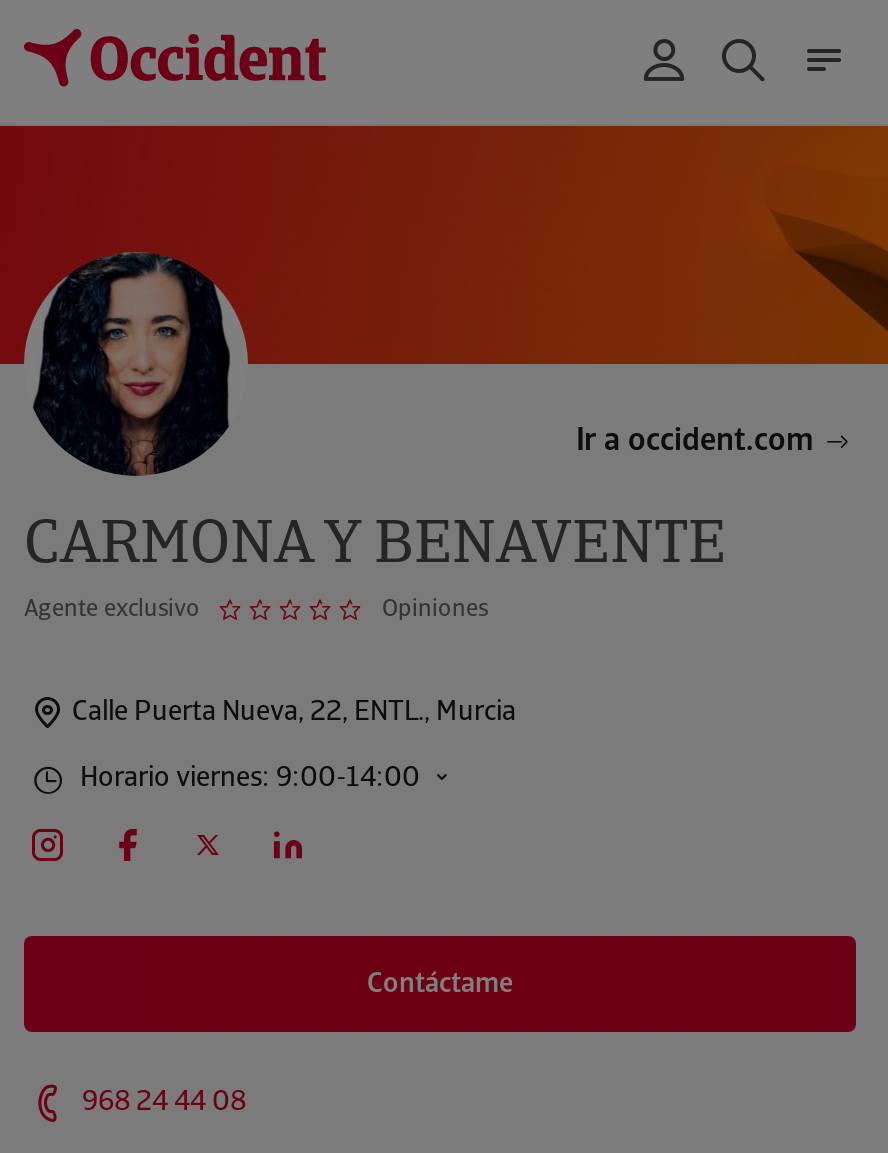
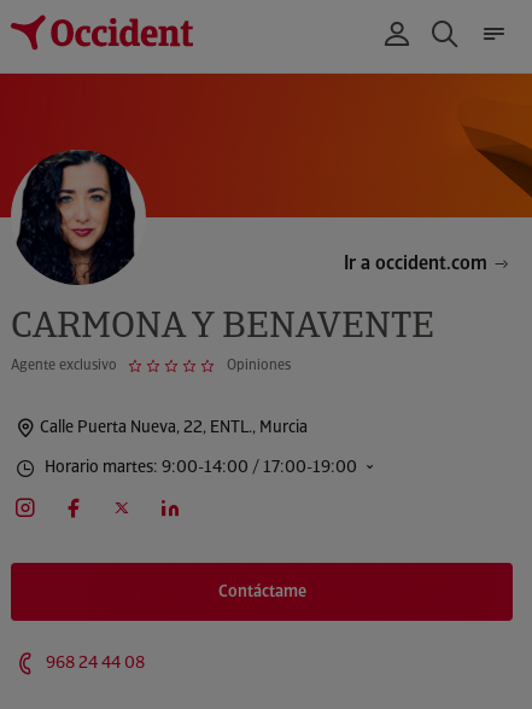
[80,764,420,794] Horario viernes: 9:00-14:00 -> [45,459,357,477] Horario martes: 9:00-14:00 / 17:00-19:00

